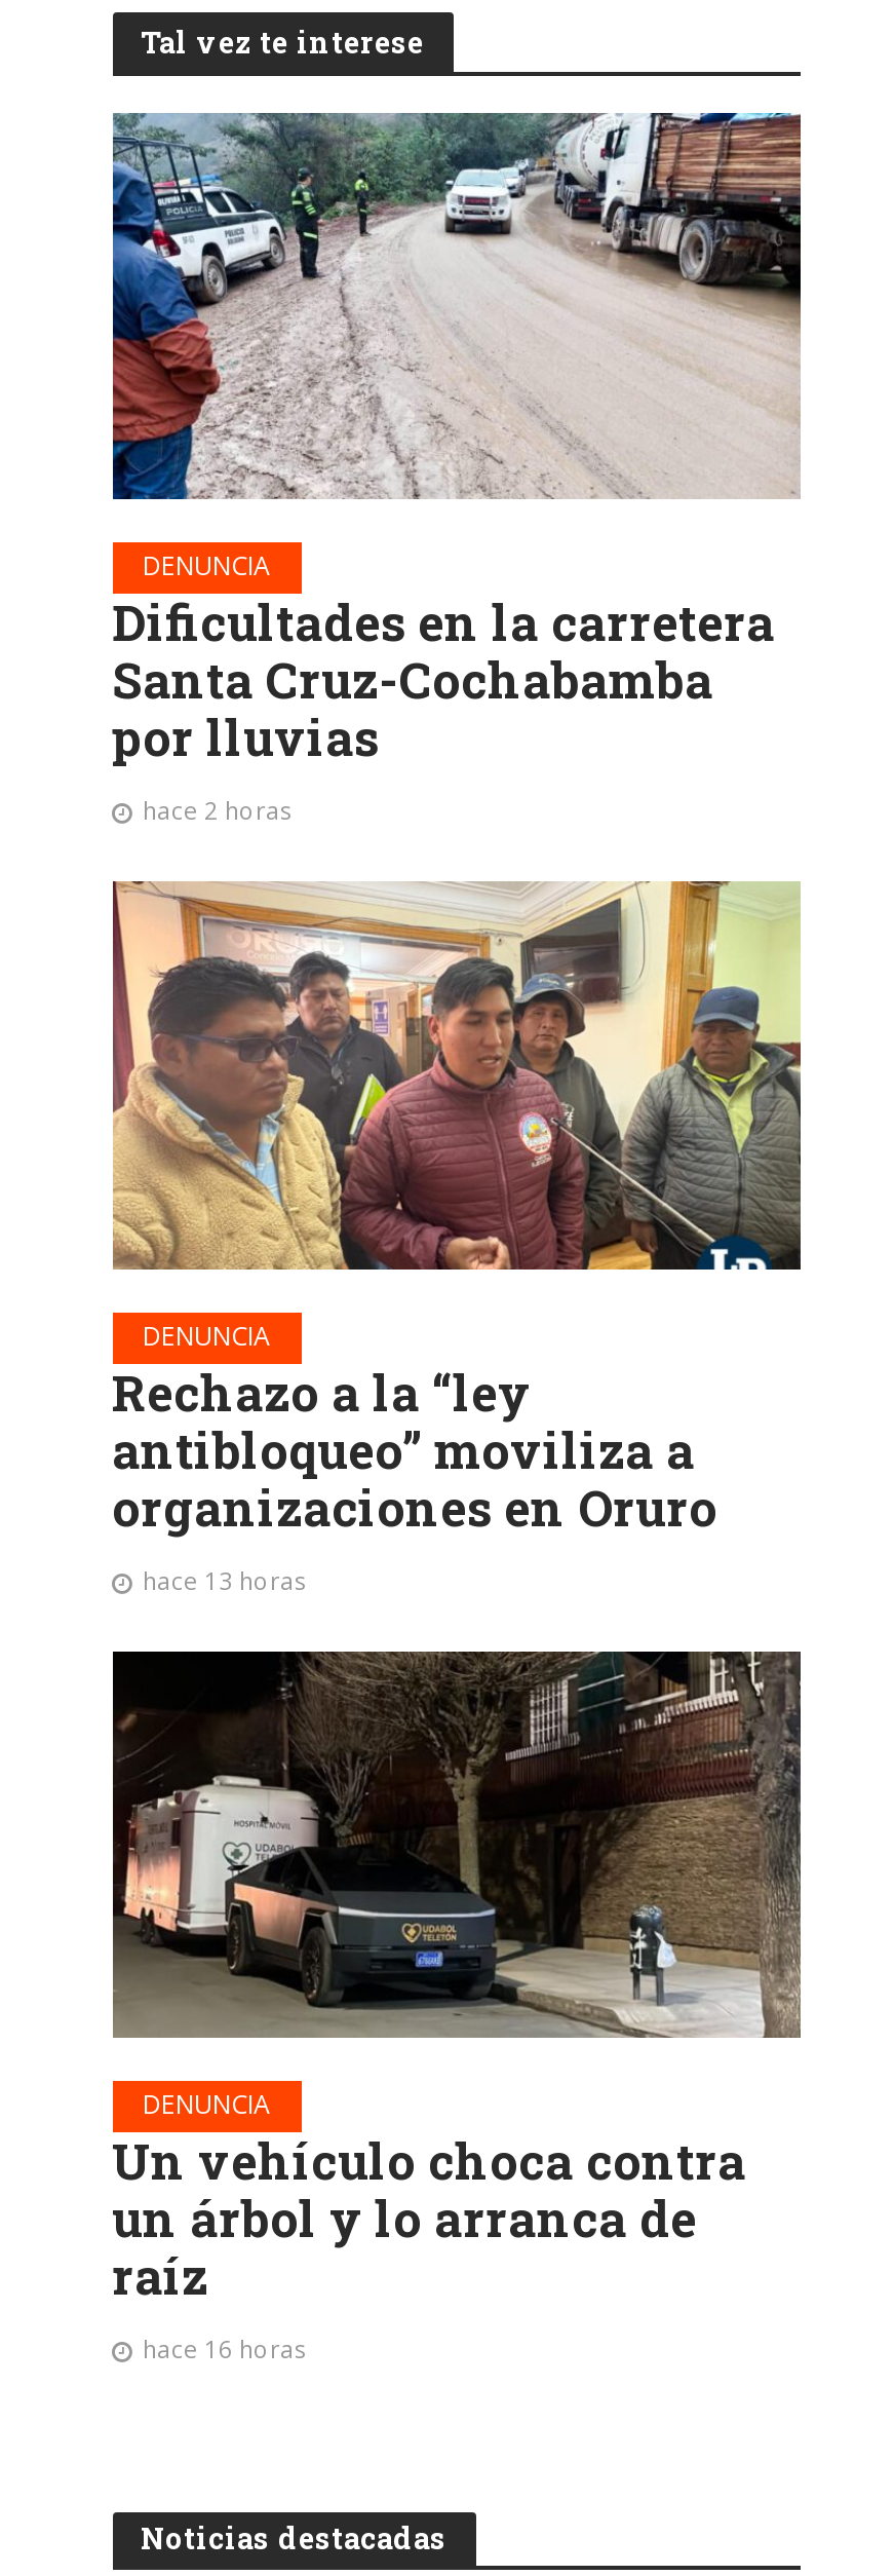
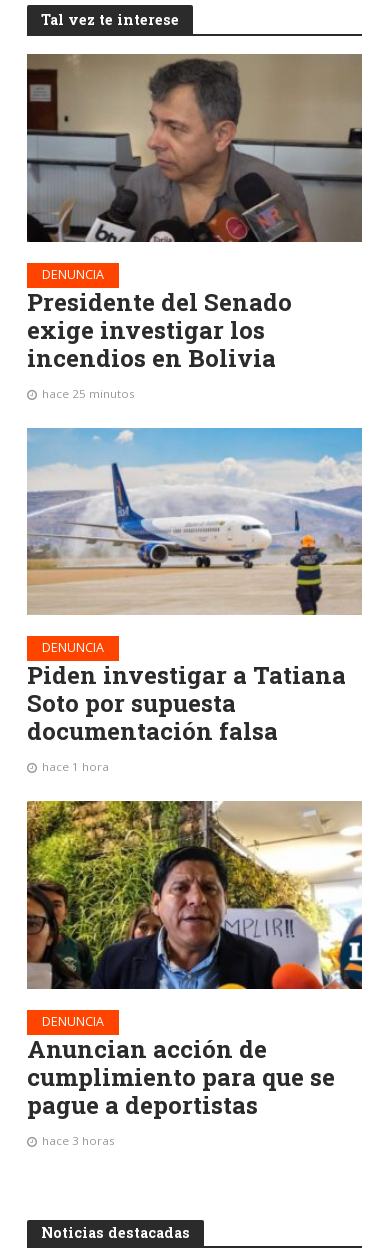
[111,111,803,501] [image] -> [26,53,363,243] [image]
[112,590,775,827] Dificultades en la carretera | Santa Cruz-Cochabamba | por lluvias | hace 2 horas -> [26,286,291,401] Presidente del Senado | exige investigar los | incendios en Bolivia | hace 25 minutos
[111,879,803,1270] [image] -> [26,427,363,616] [image]
[112,1359,717,1596] Rechazo a la “ley | antibloqueo” moviliza a | organizaciones en Oruro | hace 13 horas -> [26,659,345,774] Piden investigar a Tatiana | Soto por supuesta | documentación falsa | hace 1 hora
[111,1650,803,2038] [image] -> [26,800,363,990] [image]
[112,2129,746,2365] Un vehículo choca contra | un árbol y lo arranca de | raíz | hace 16 horas -> [26,1033,334,1148] Anuncian acción de | cumplimiento para que se | pague a deportistas | hace 3 horas

